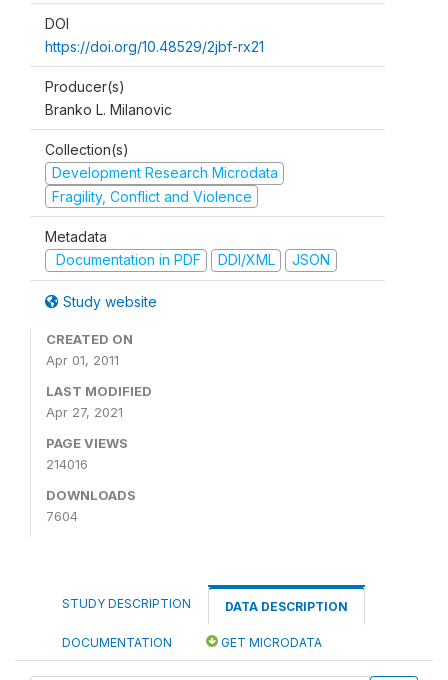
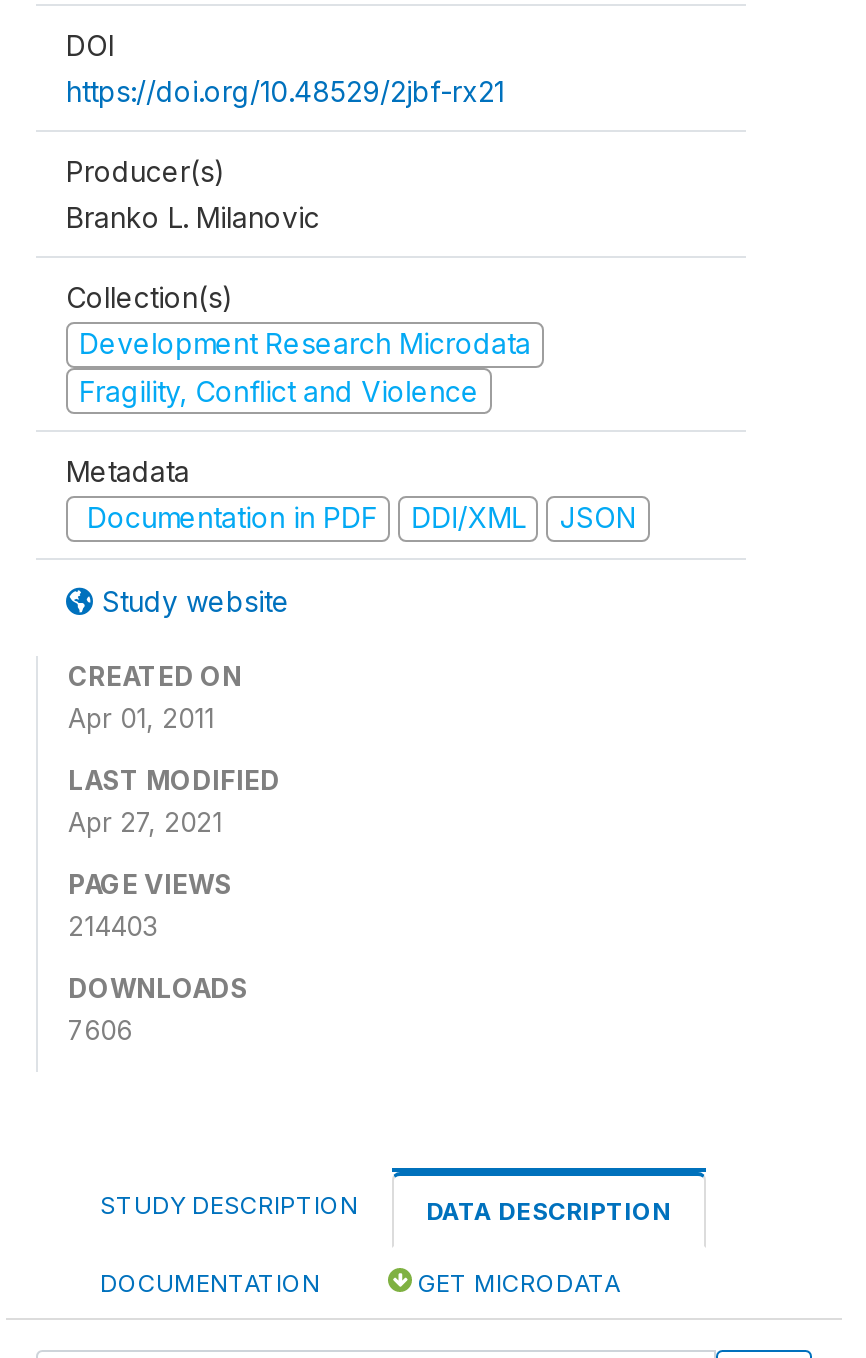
[46,455,88,471] 214016 -> [68,909,158,941] 214403
[46,507,78,523] 7604 -> [68,1013,132,1045] 7606

